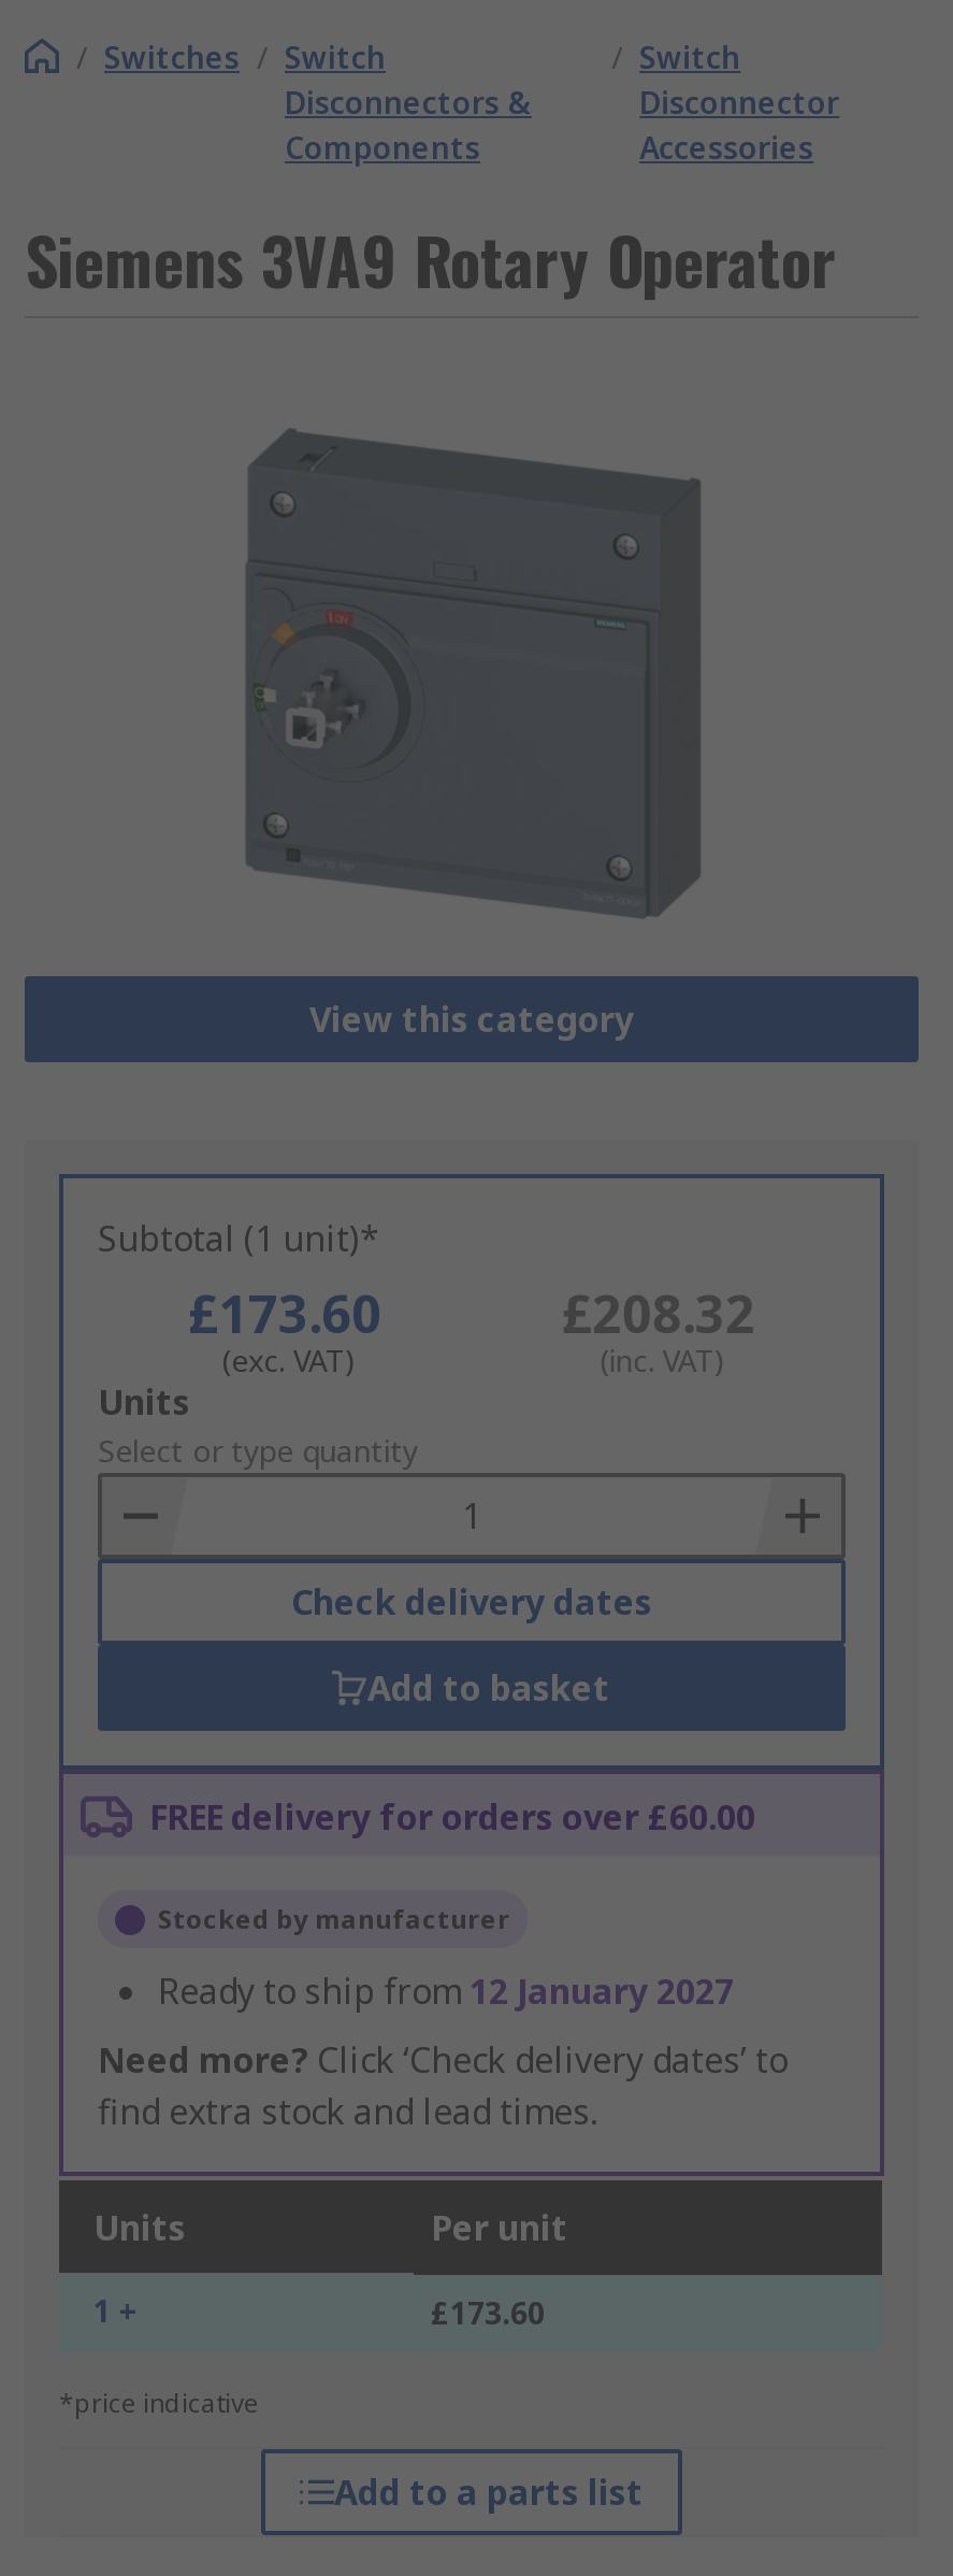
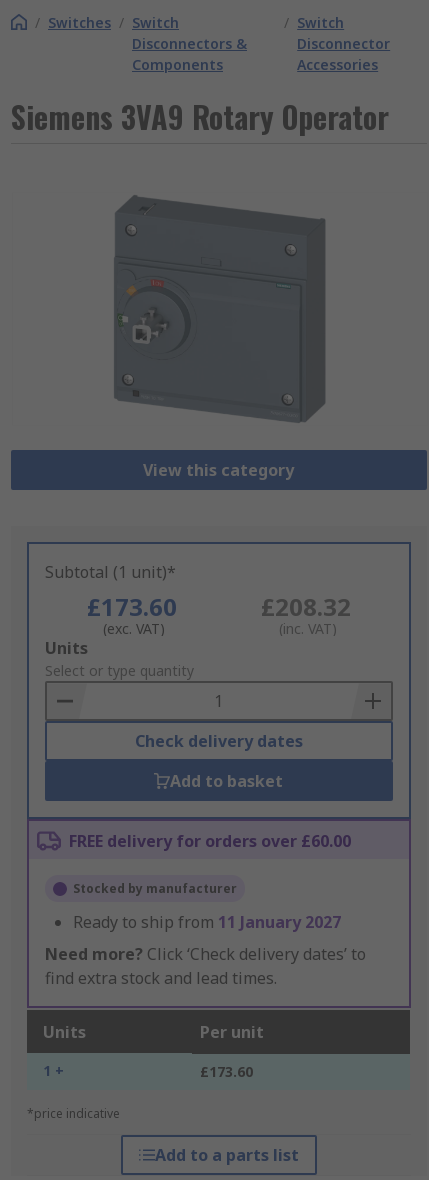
[158,1969,734,2016] Ready to ship from 12 January 2027 -> [73,911,341,933] Ready to ship from 11 January 2027

